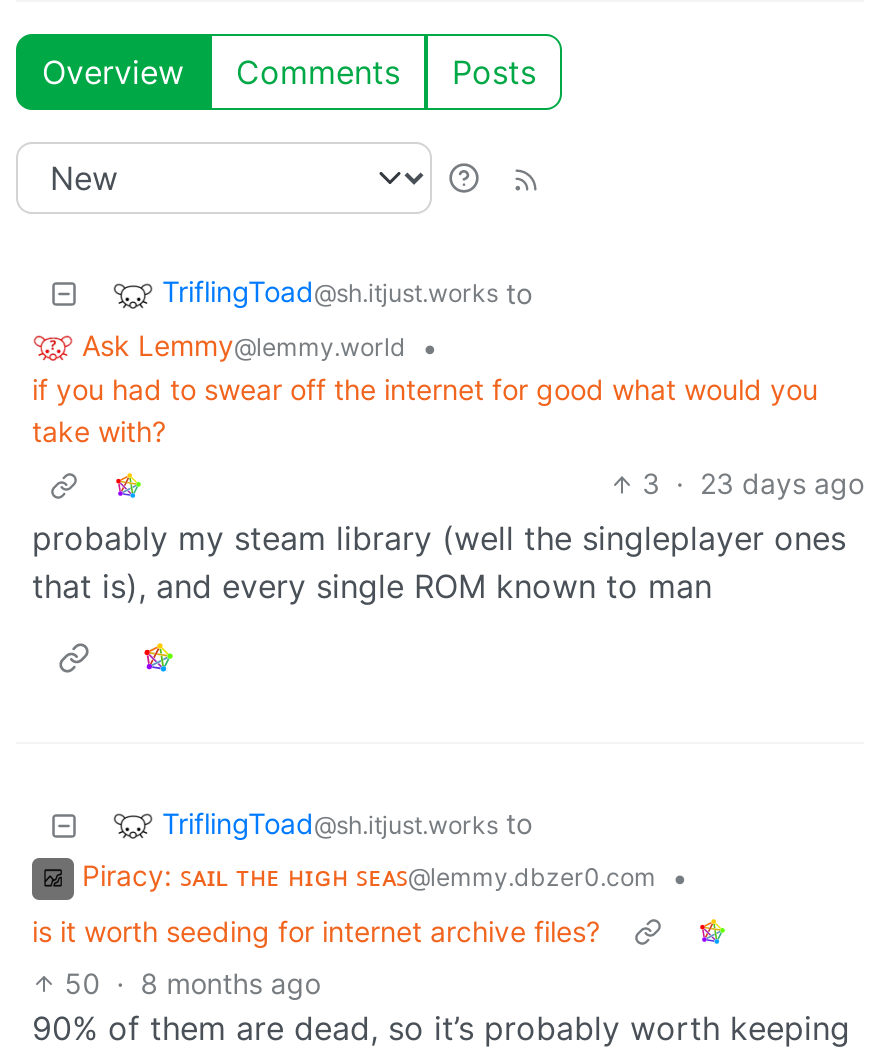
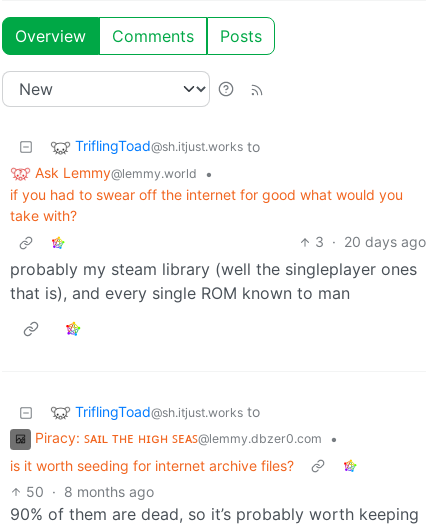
[642,467,864,501] 3 · 23 days ago -> [315,233,426,250] 3 · 20 days ago

